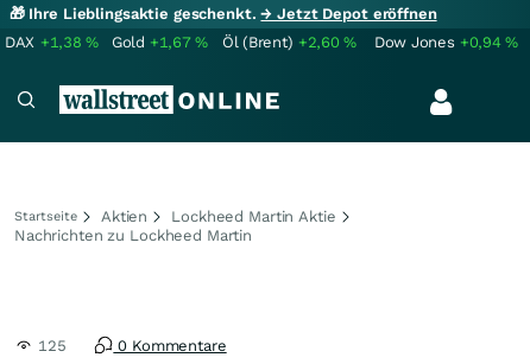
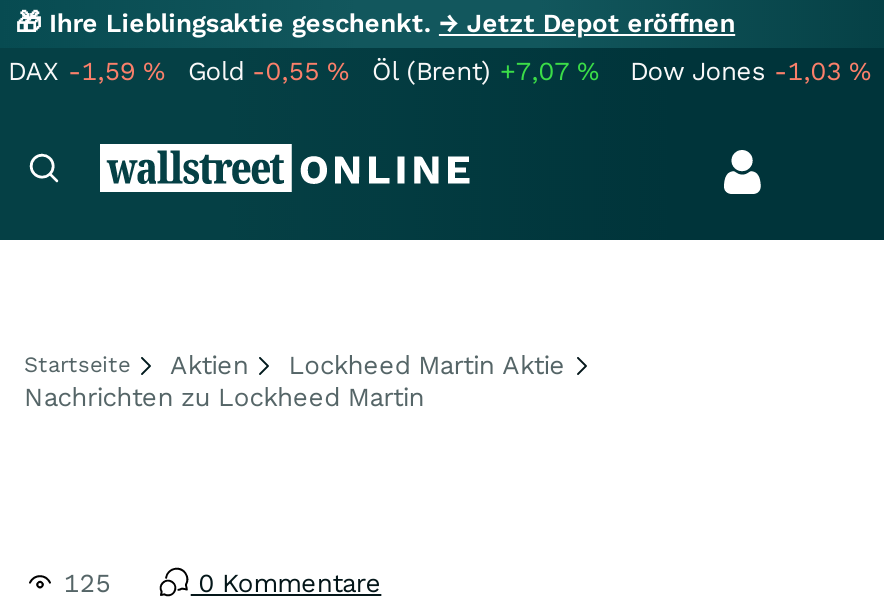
[5,33,99,51] DAX +1,38% -> [8,56,164,86] DAX -1,59%
[112,33,208,51] Gold +1,67% -> [188,56,348,86] Gold -0,55%
[222,33,357,51] Öl (Brent) +2,60% -> [372,56,598,86] Öl (Brent) +7,07%
[374,33,518,51] Dow Jones +0,94% -> [630,56,870,86] Dow Jones -1,03%

